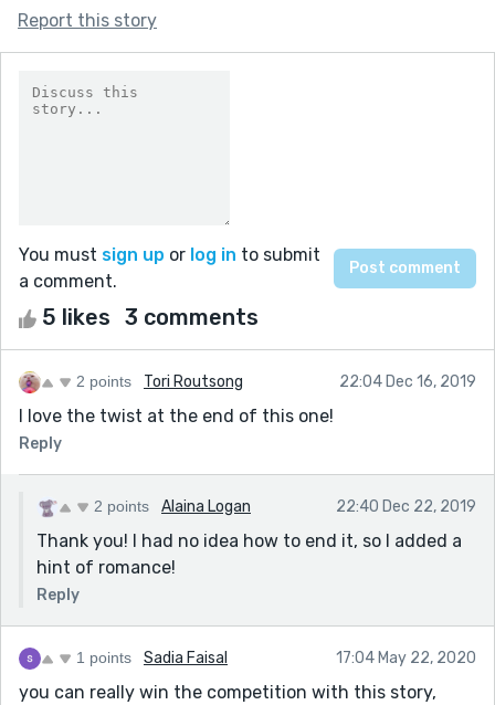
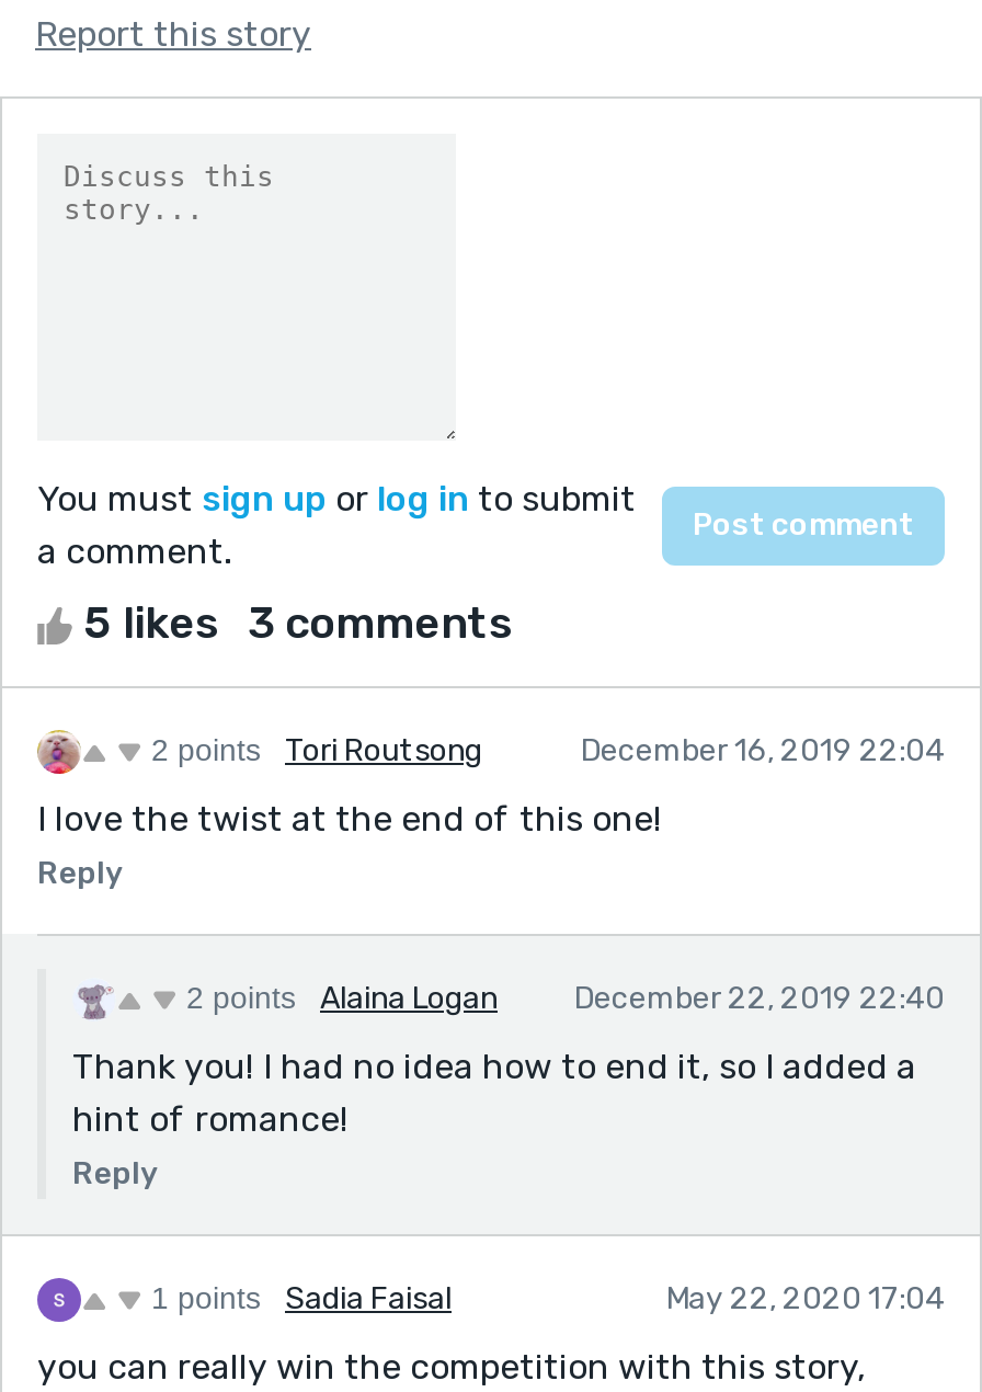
[339,372,476,391] 22:04 Dec 16, 2019 -> [581,732,945,769] December 16, 2019 22:04
[336,497,476,516] 22:40 Dec 22, 2019 -> [574,979,945,1017] December 22, 2019 22:40
[336,648,476,667] 17:04 May 22, 2020 -> [666,1280,945,1317] May 22, 2020 17:04

